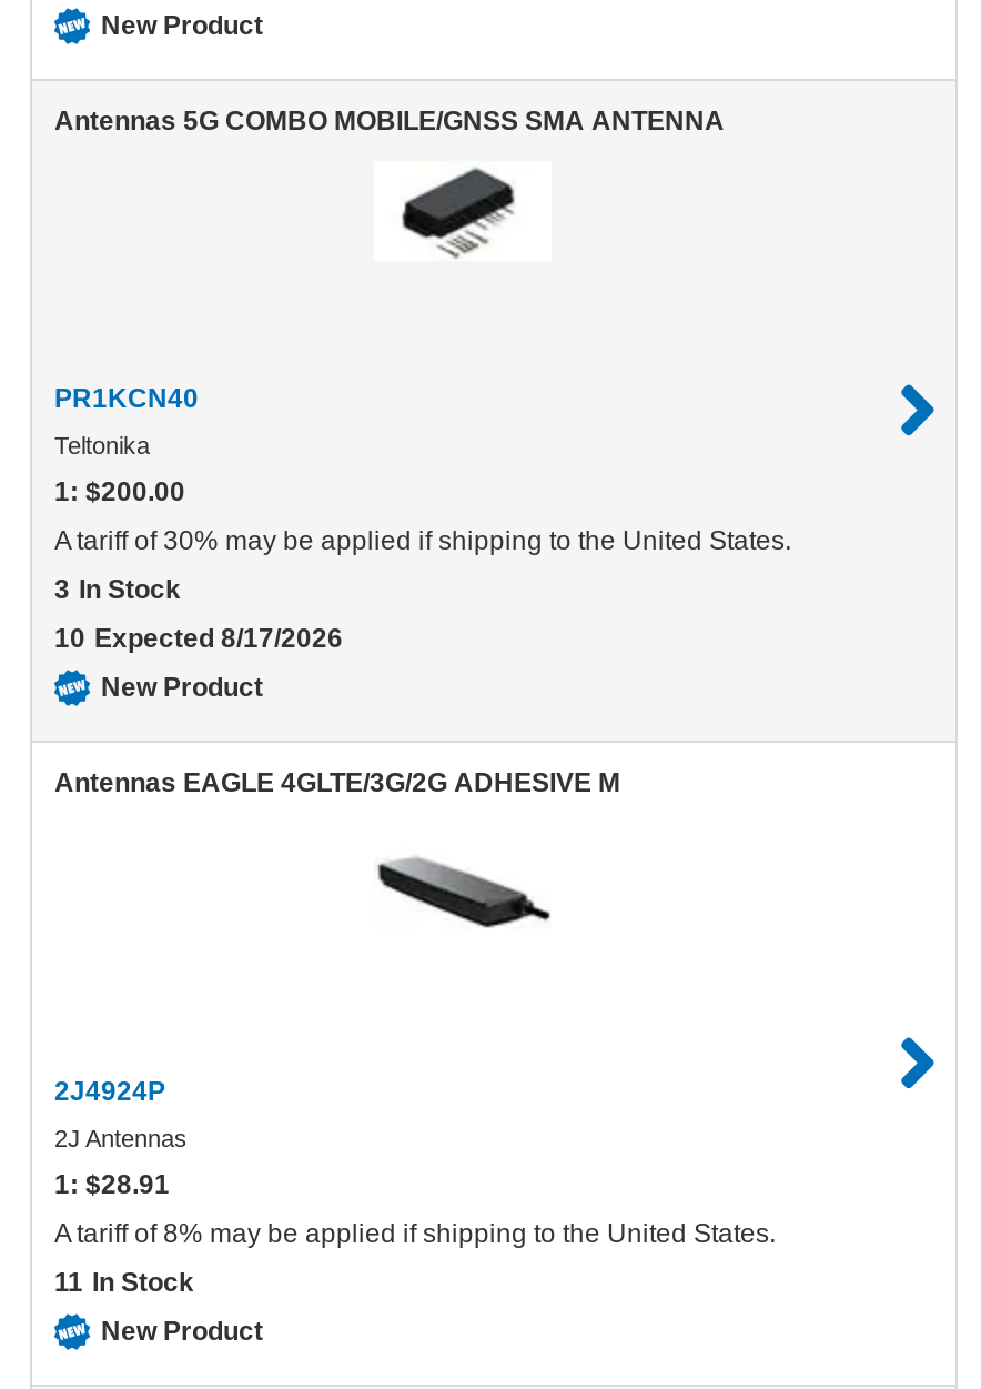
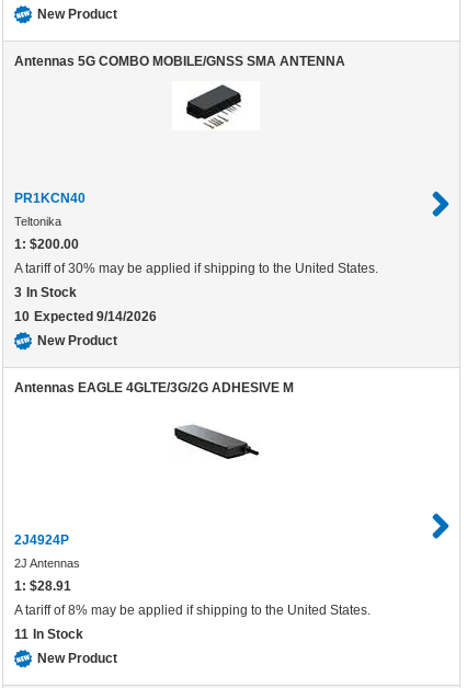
[54,623,343,654] 10 Expected 8/17/2026 -> [14,309,157,324] 10 Expected 9/14/2026

